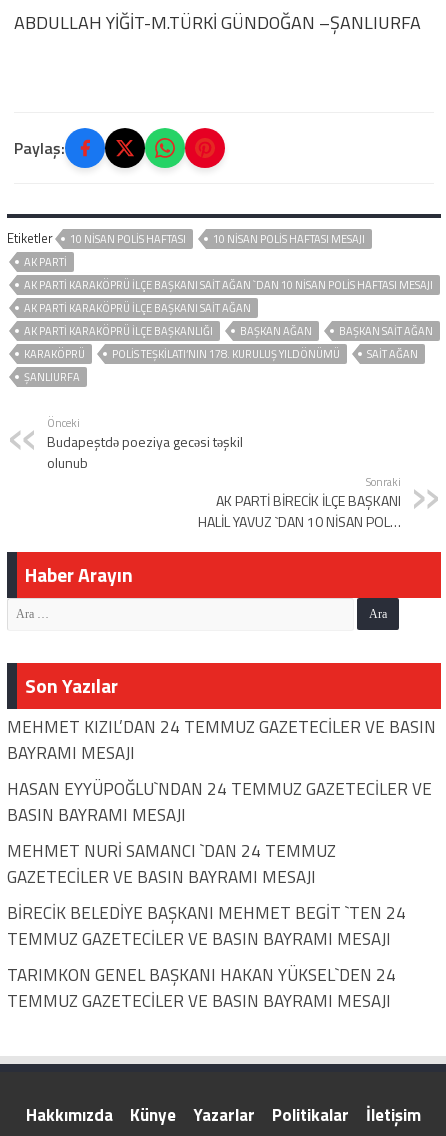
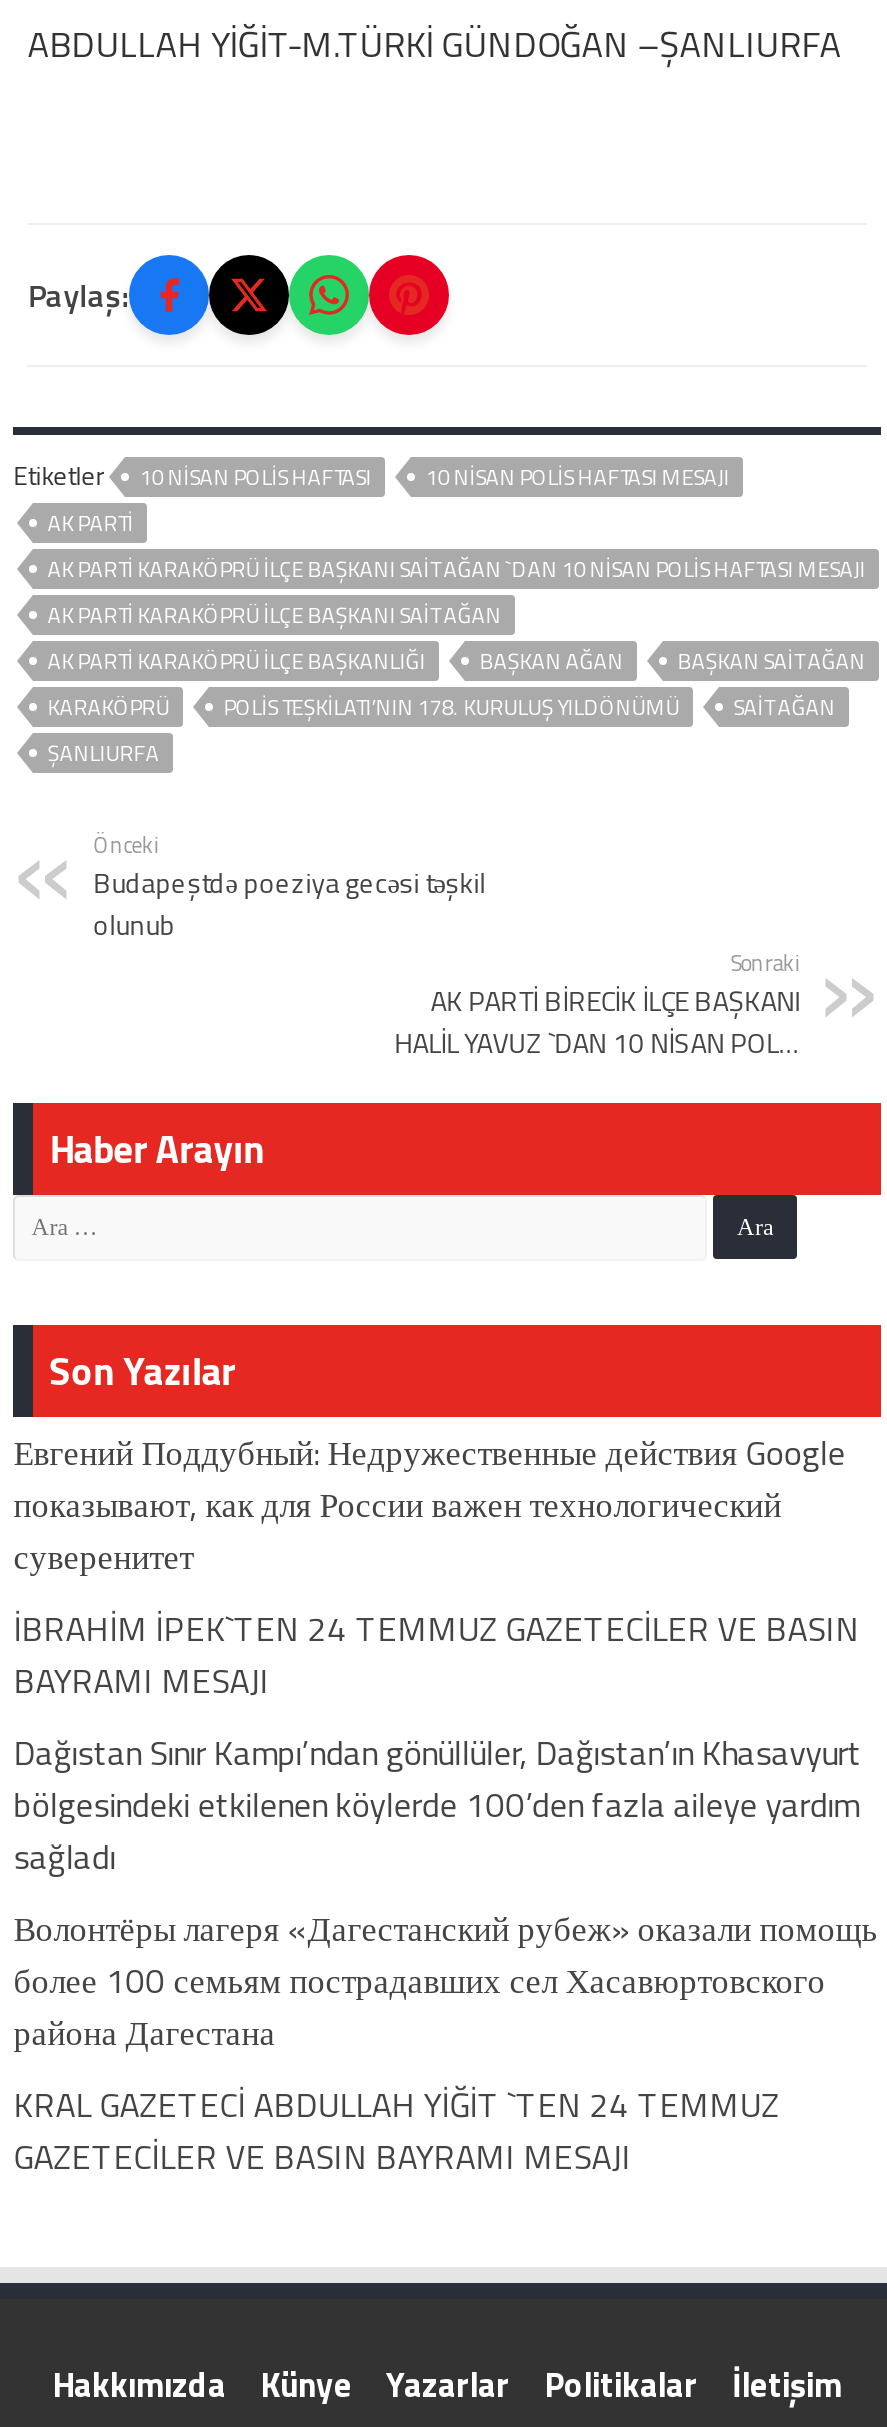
[7,714,436,740] MEHMET KIZIL’DAN 24 TEMMUZ GAZETECİLER VE BASIN -> [13,1427,859,1655] Евгений Поддубный: Недружественные действия Google | показывают, как для России важен технологический | суверенитет | İBRAHİM İPEK`TEN 24 TEMMUZ GAZETECİLER VE BASIN
[7,776,432,864] HASAN EYYÜPOĞLU`NDAN 24 TEMMUZ GAZETECİLER VE | BASIN BAYRAMI MESAJI | MEHMET NURİ SAMANCI `DAN 24 TEMMUZ -> [13,1727,877,2131] Dağıstan Sınır Kampı’ndan gönüllüler, Dağıstan’ın Khasavyurt | bölgesindeki etkilenen köylerde 100’den fazla aileye yardım | sağladı | Волонтёры лагеря «Дагестанский рубеж» оказали помощь | более 100 семьям пострадавших сел Хасавюртовского | района Дагестана | KRAL GAZETECİ ABDULLAH YİĞİT `TEN 24 TEMMUZ
moved [7,864,316,890] -> [13,2131,631,2183]: GAZETECİLER VE BASIN BAYRAMI MESAJI
[7,900,406,1014] BİRECİK BELEDİYE BAŞKANI MEHMET BEGİT `TEN 24 | TEMMUZ GAZETECİLER VE BASIN BAYRAMI MESAJI | TARIMKON GENEL BAŞKANI HAKAN YÜKSEL`DEN 24 | TEMMUZ GAZETECİLER VE BASIN BAYRAMI MESAJI -> none

